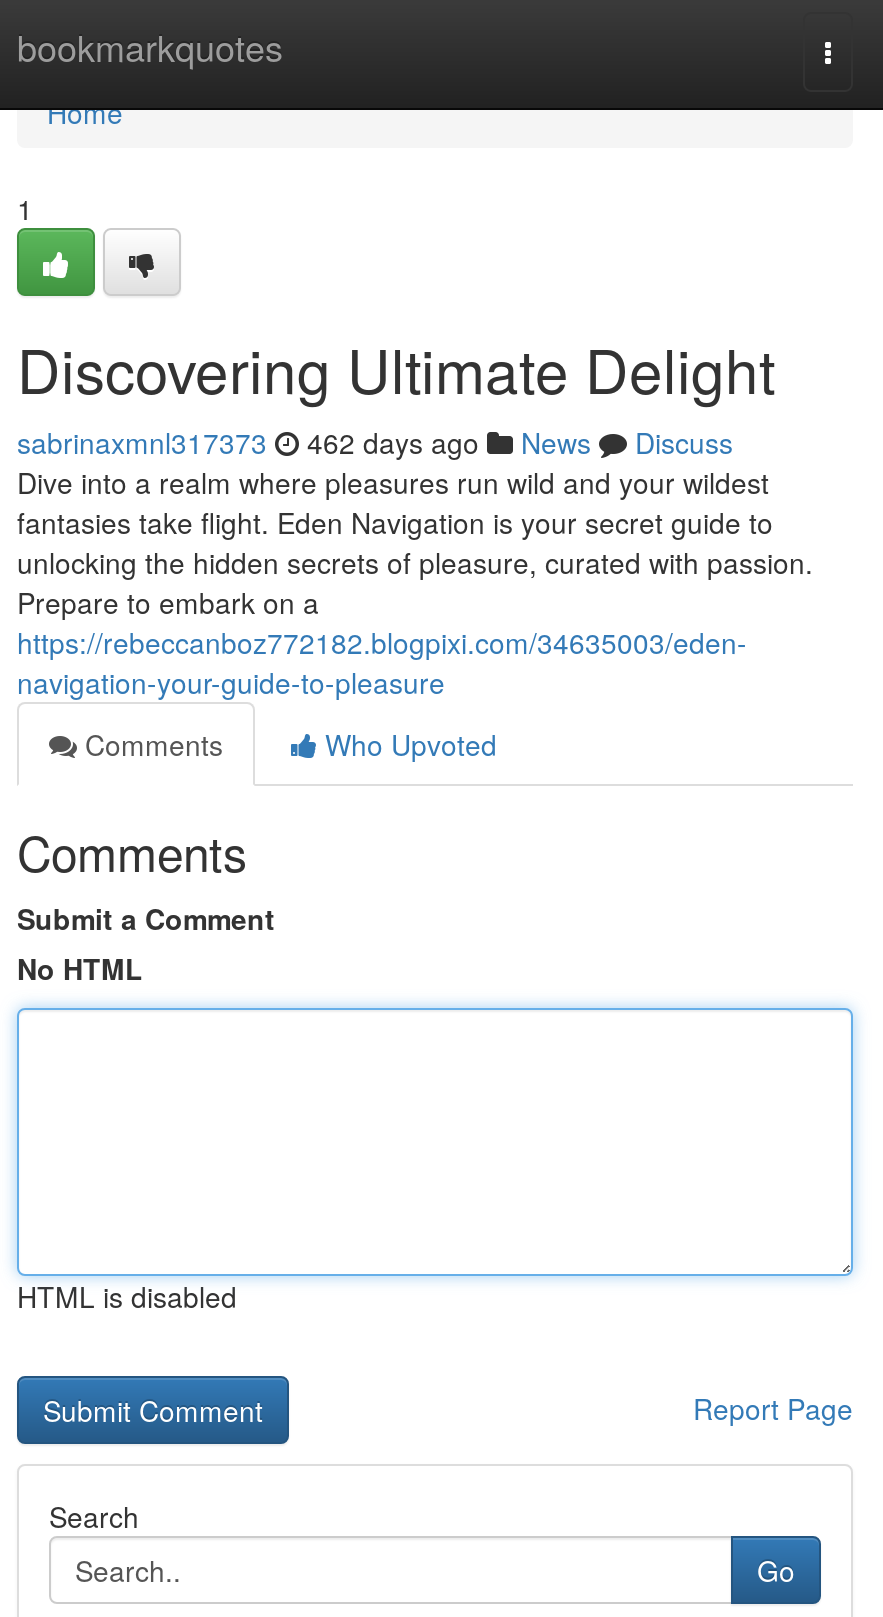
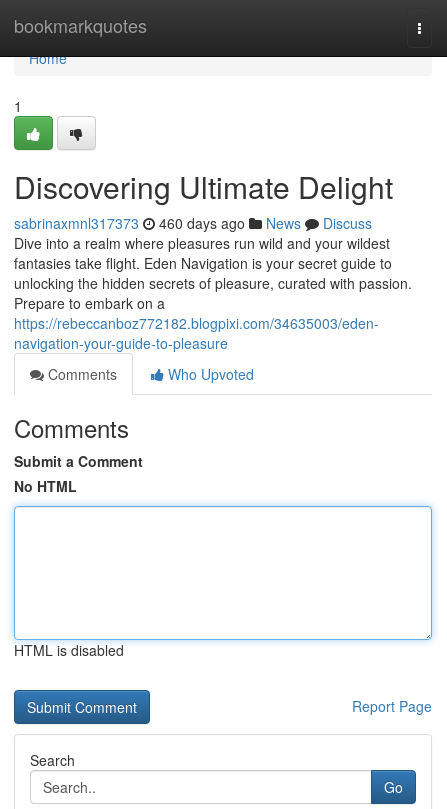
[17,422,733,462] sabrinaxmnl317373 462 days ago News Discuss -> [14,213,372,233] sabrinaxmnl317373 460 days ago News Discuss

